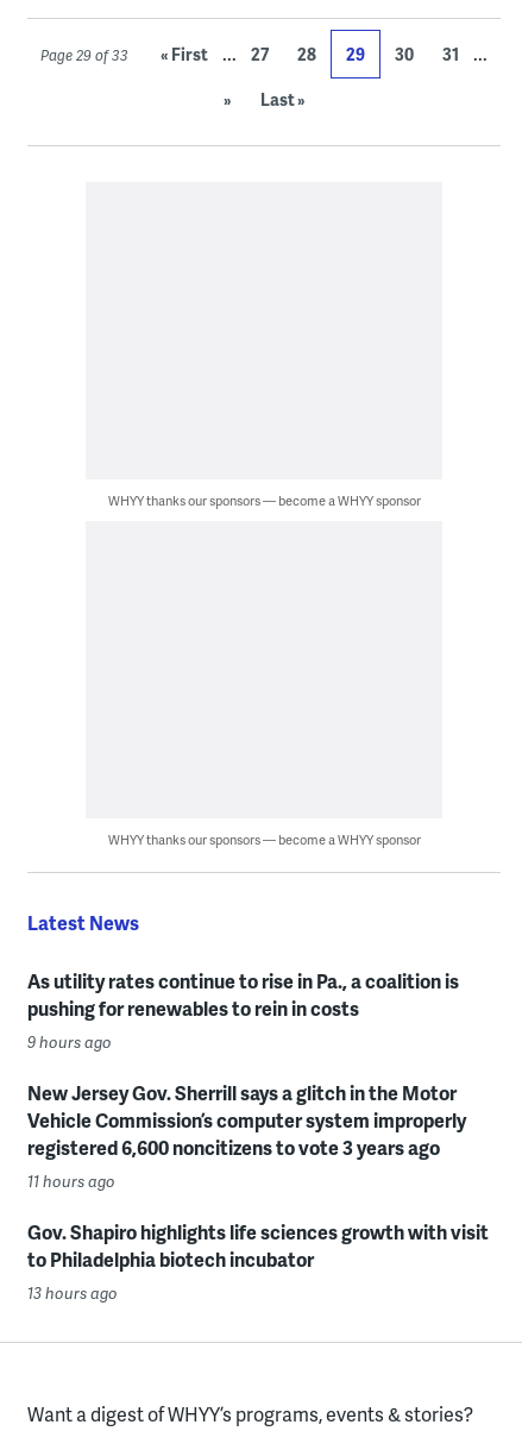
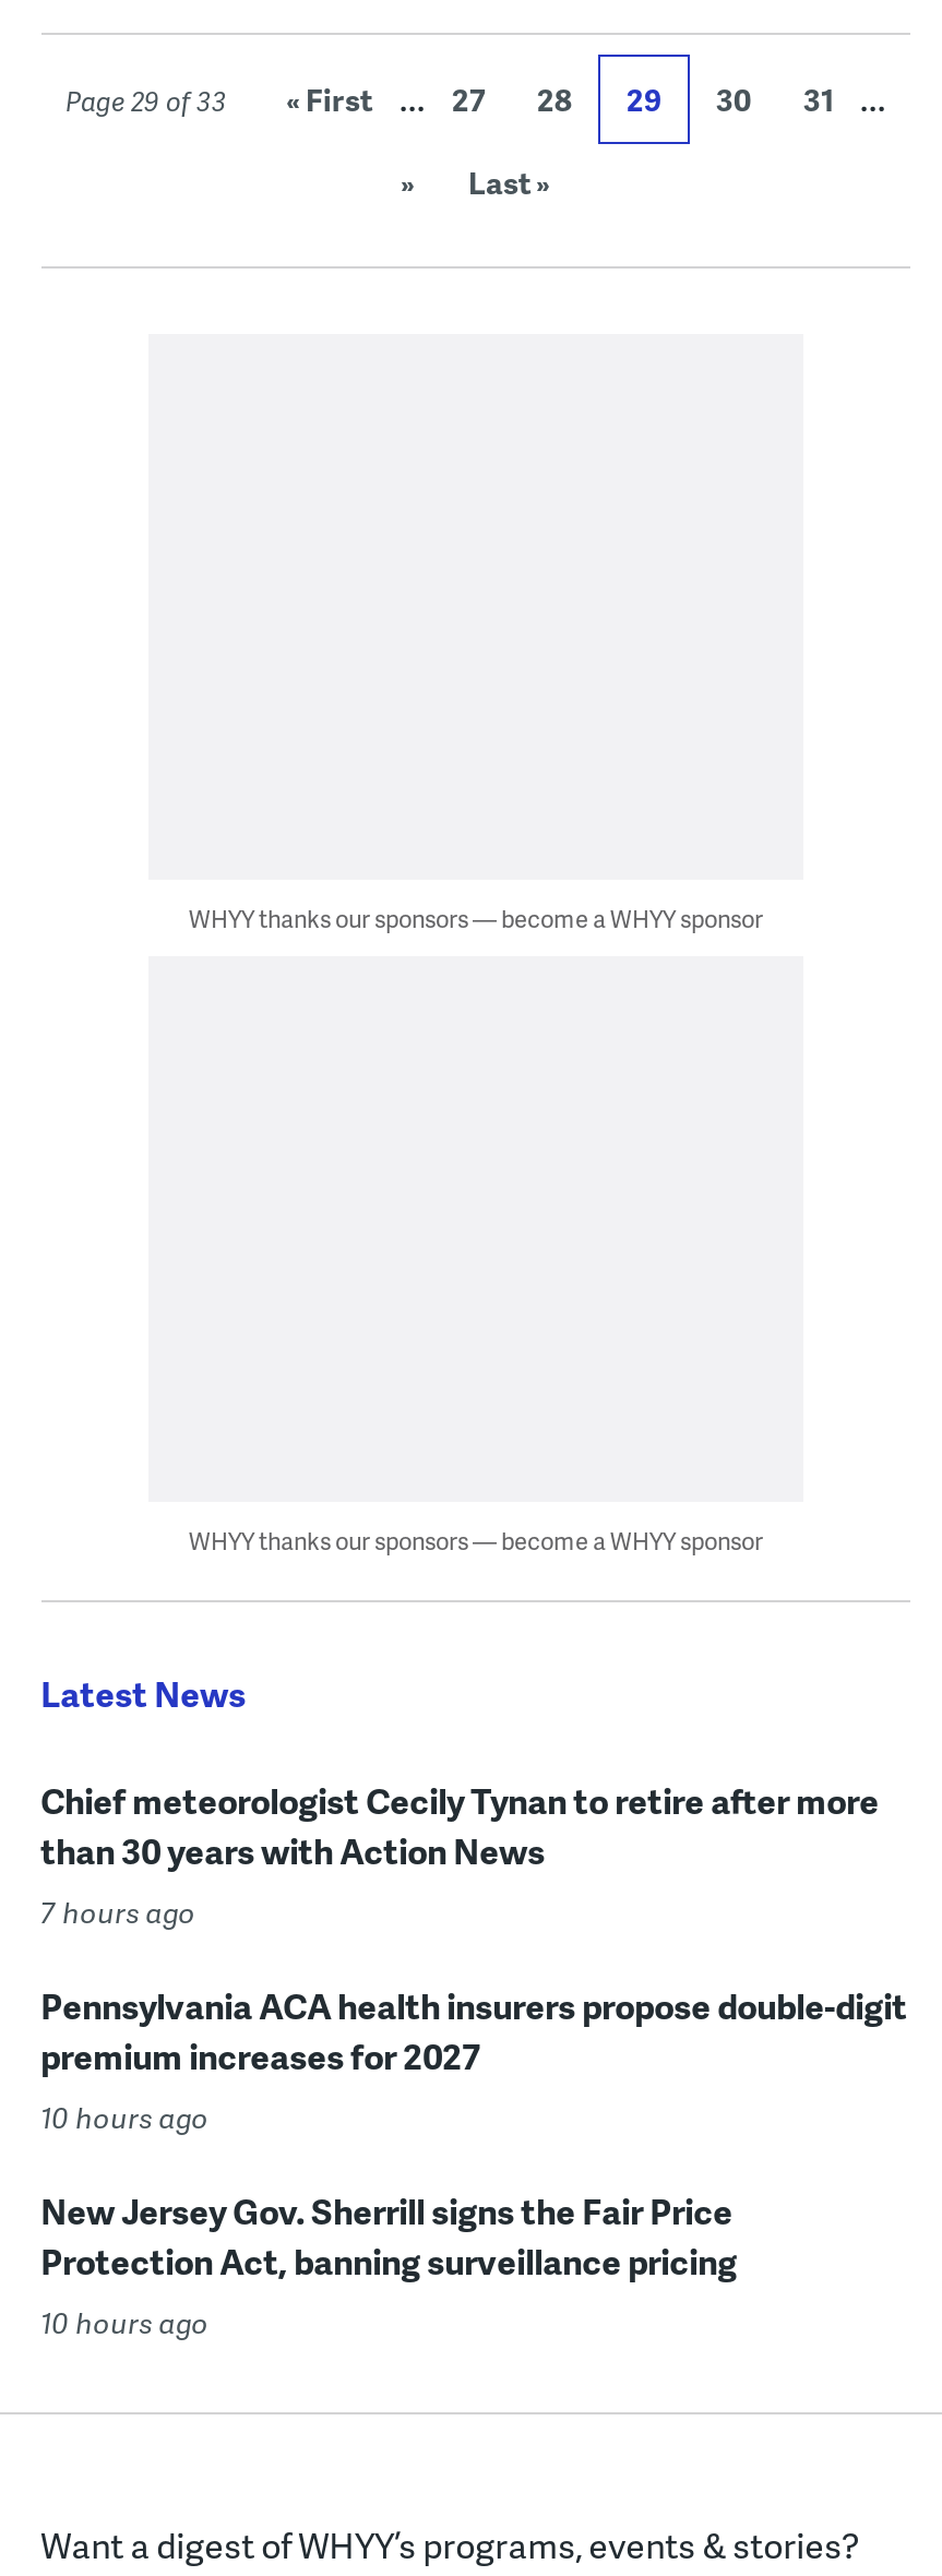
[27,968,459,1053] As utility rates continue to rise in Pa., a coalition is | pushing for renewables to rein in costs | 9 hours ago -> [41,1776,879,1933] Chief meteorologist Cecily Tynan to retire after more | than 30 years with Action News | 7 hours ago
[27,1079,466,1192] New Jersey Gov. Sherrill says a glitch in the Motor | Vehicle Commission’s computer system improperly | registered 6,600 noncitizens to vote 3 years ago | 11 hours ago -> [41,1981,907,2138] Pennsylvania ACA health insurers propose double-digit | premium increases for 2027 | 10 hours ago
[27,1219,488,1304] Gov. Shapiro highlights life sciences growth with visit | to Philadelphia biotech incubator | 13 hours ago -> [41,2186,737,2344] New Jersey Gov. Sherrill signs the Fair Price | Protection Act, banning surveillance pricing | 10 hours ago

